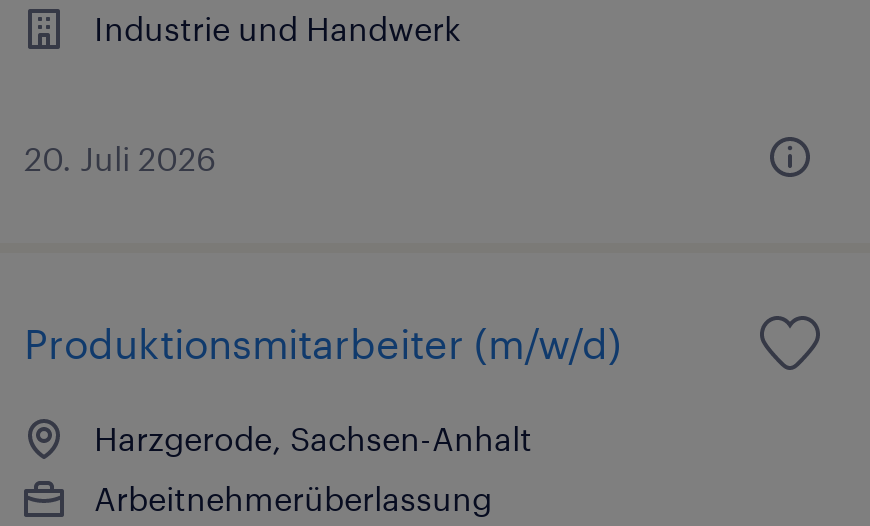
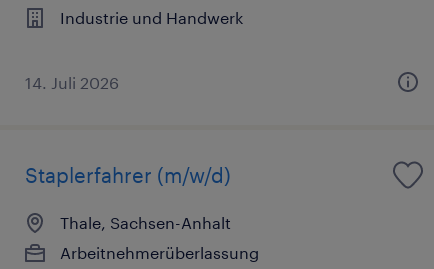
[24,139,216,177] 20. Juli 2026 -> [25,73,119,92] 14. Juli 2026
[24,319,622,367] Produktionsmitarbeiter (m/w/d) -> [25,163,231,187] Staplerfahrer (m/w/d)
[94,419,532,457] Harzgerode, Sachsen-Anhalt -> [60,213,231,232] Thale, Sachsen-Anhalt

